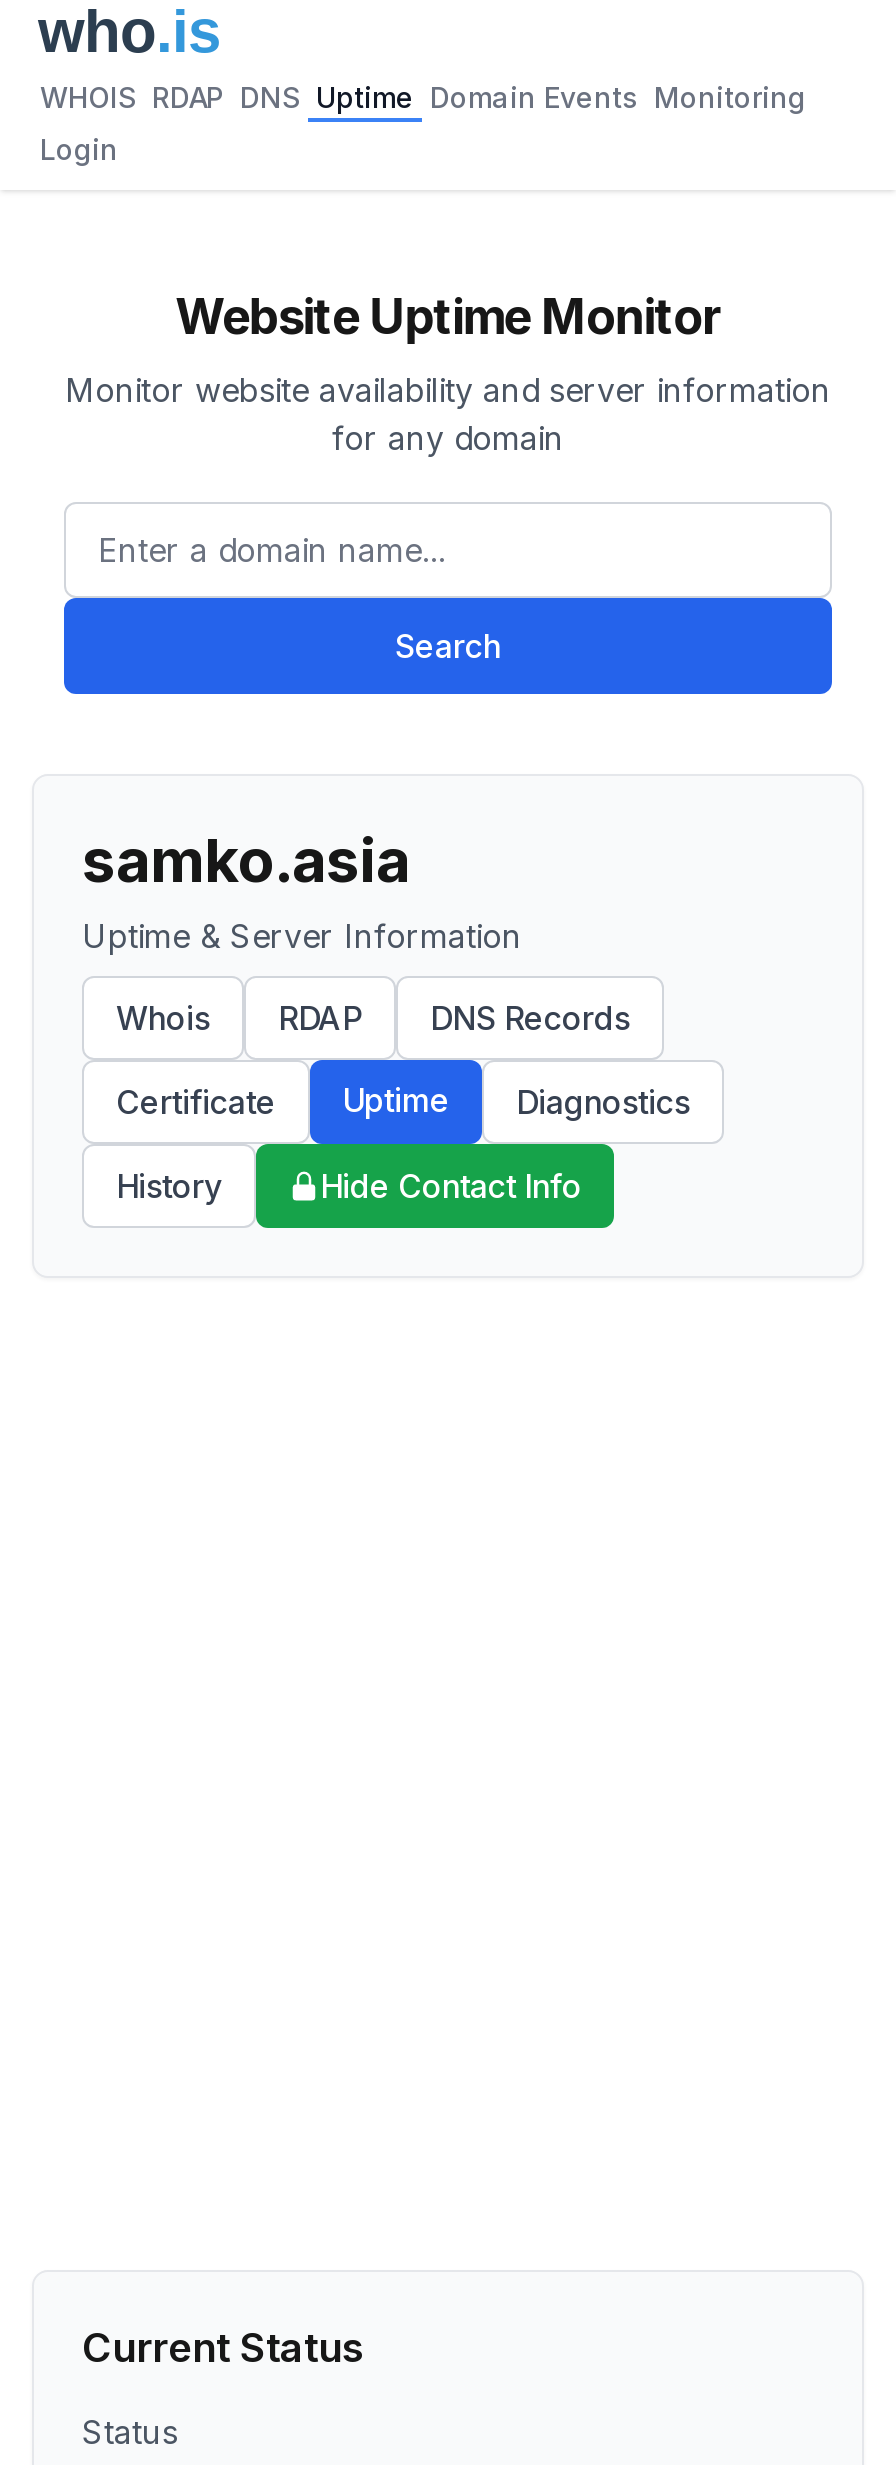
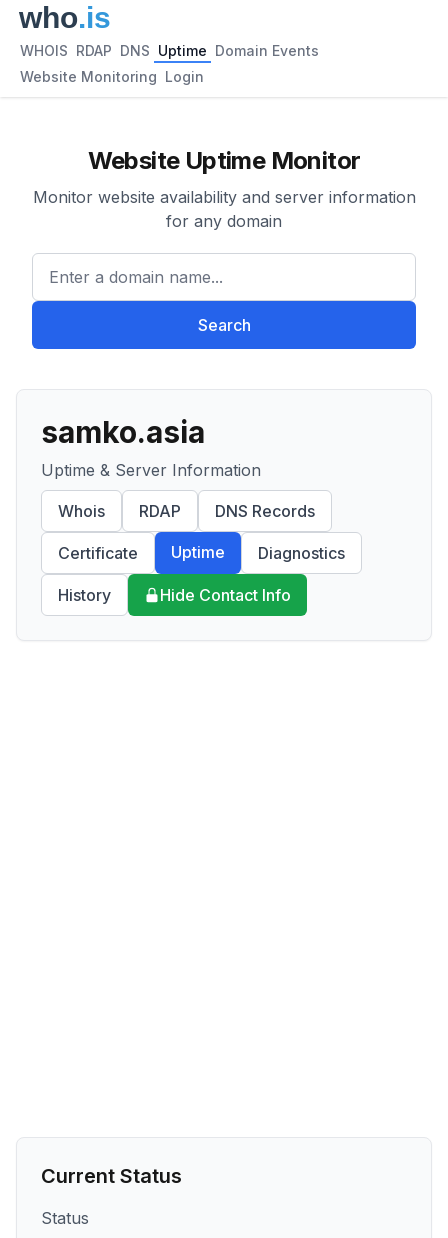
[40,80,806,114] WHOIS RDAP DNS Uptime Domain Events Monitoring -> [20,42,319,59] WHOIS RDAP DNS Uptime Domain Events
[40,132,118,166] Login -> [20,68,204,85] Website Monitoring Login

